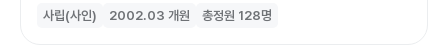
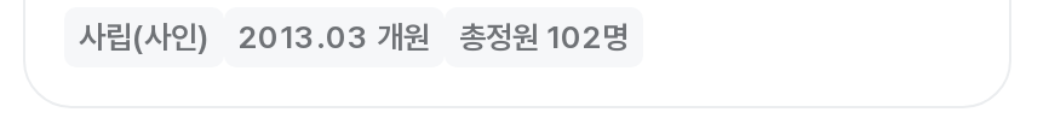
[109,8,272,23] 2002.03 개원 | 총정원 128명 -> [239,20,629,56] 2013.03 개원 | 총정원 102명

